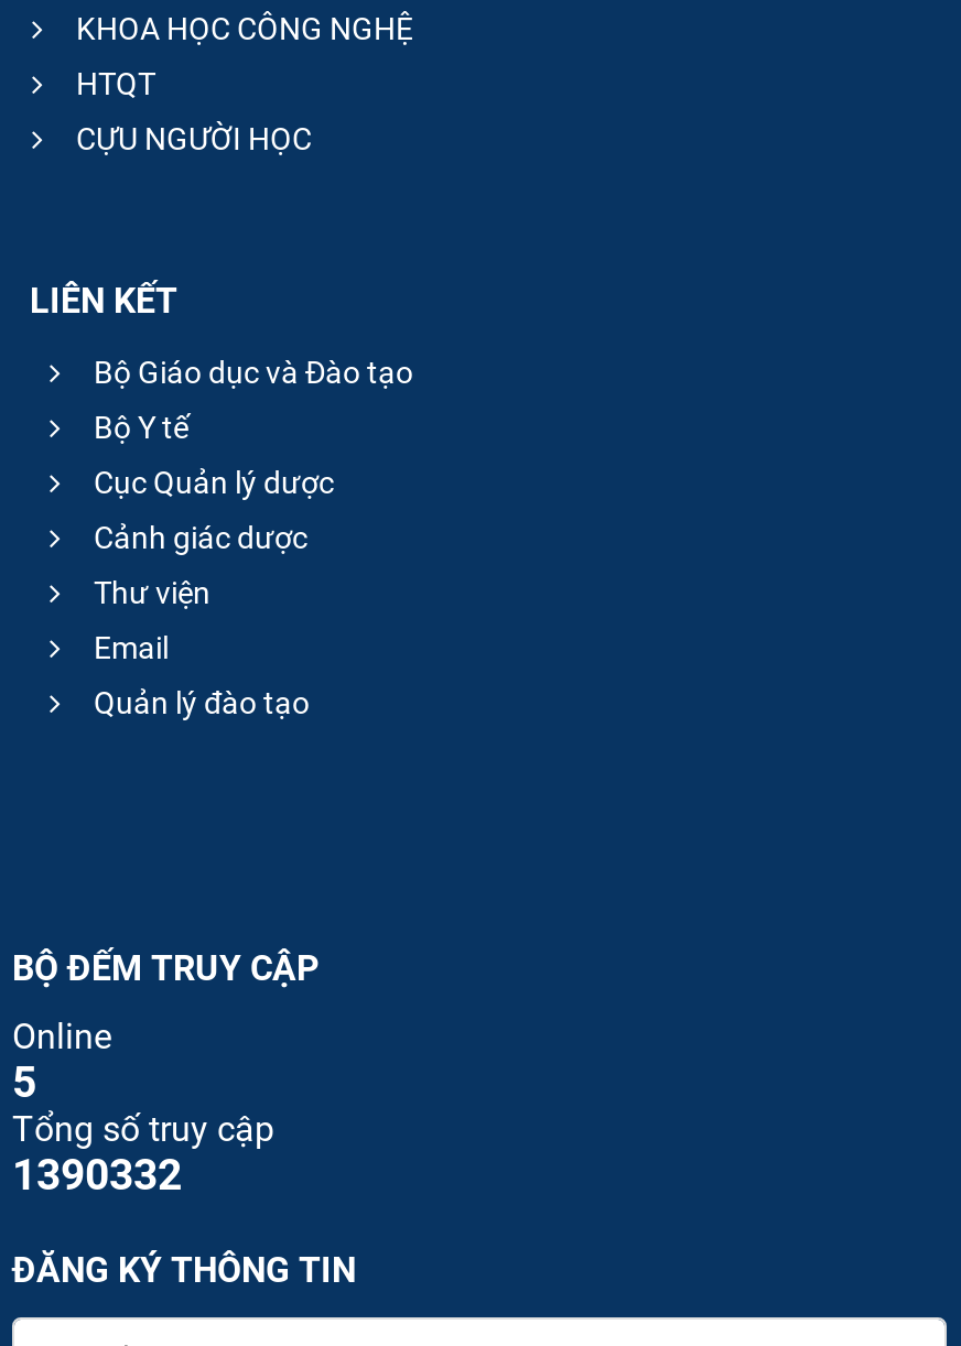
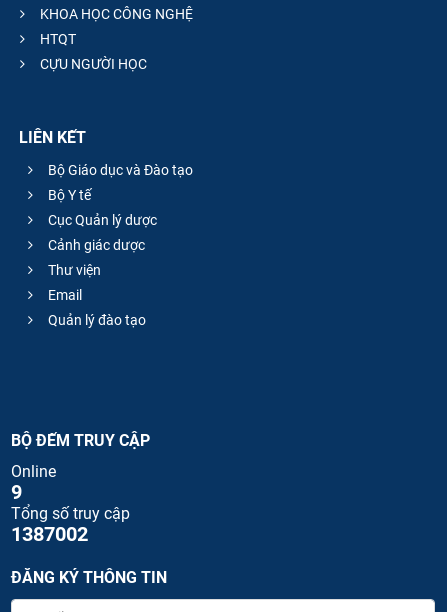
[12,1057,36,1108] 5 -> [11,481,22,504] 9
[12,1150,182,1200] 1390332 -> [11,523,88,546] 1387002

